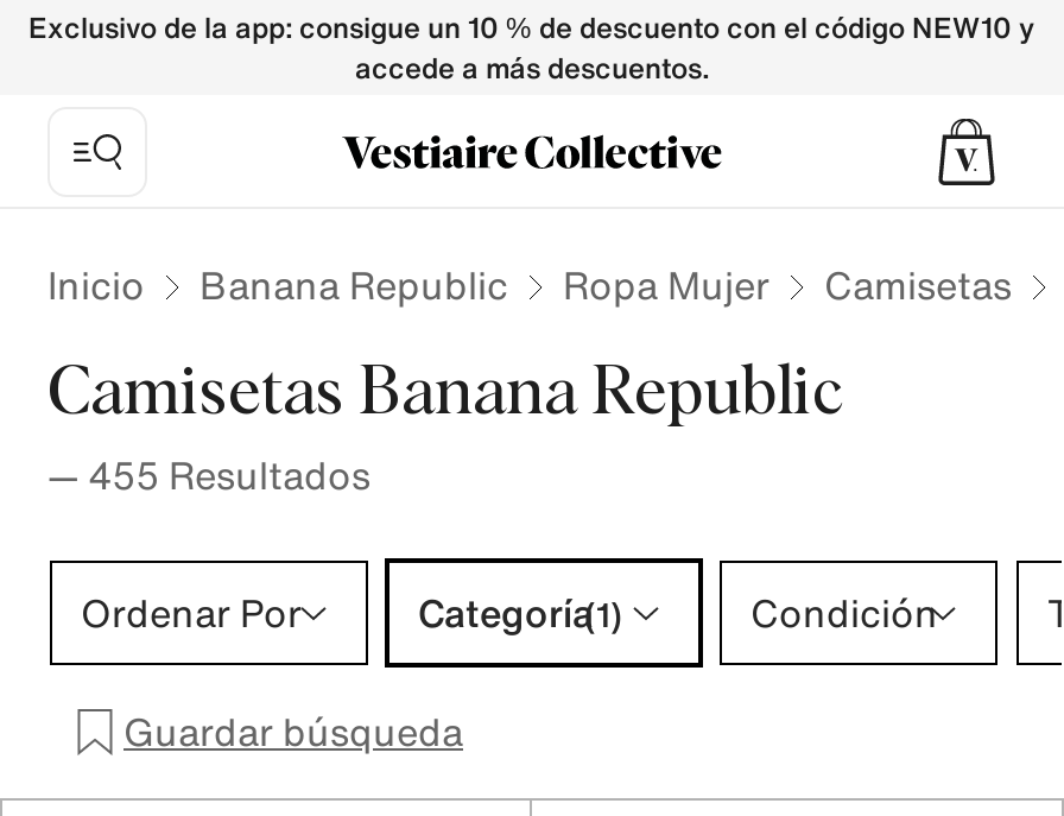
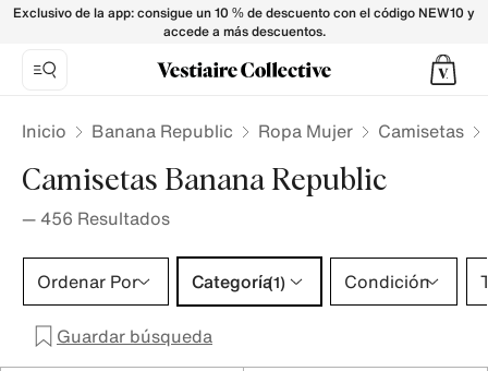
[47,447,370,504] — 455 Resultados -> [22,205,170,231] — 456 Resultados

